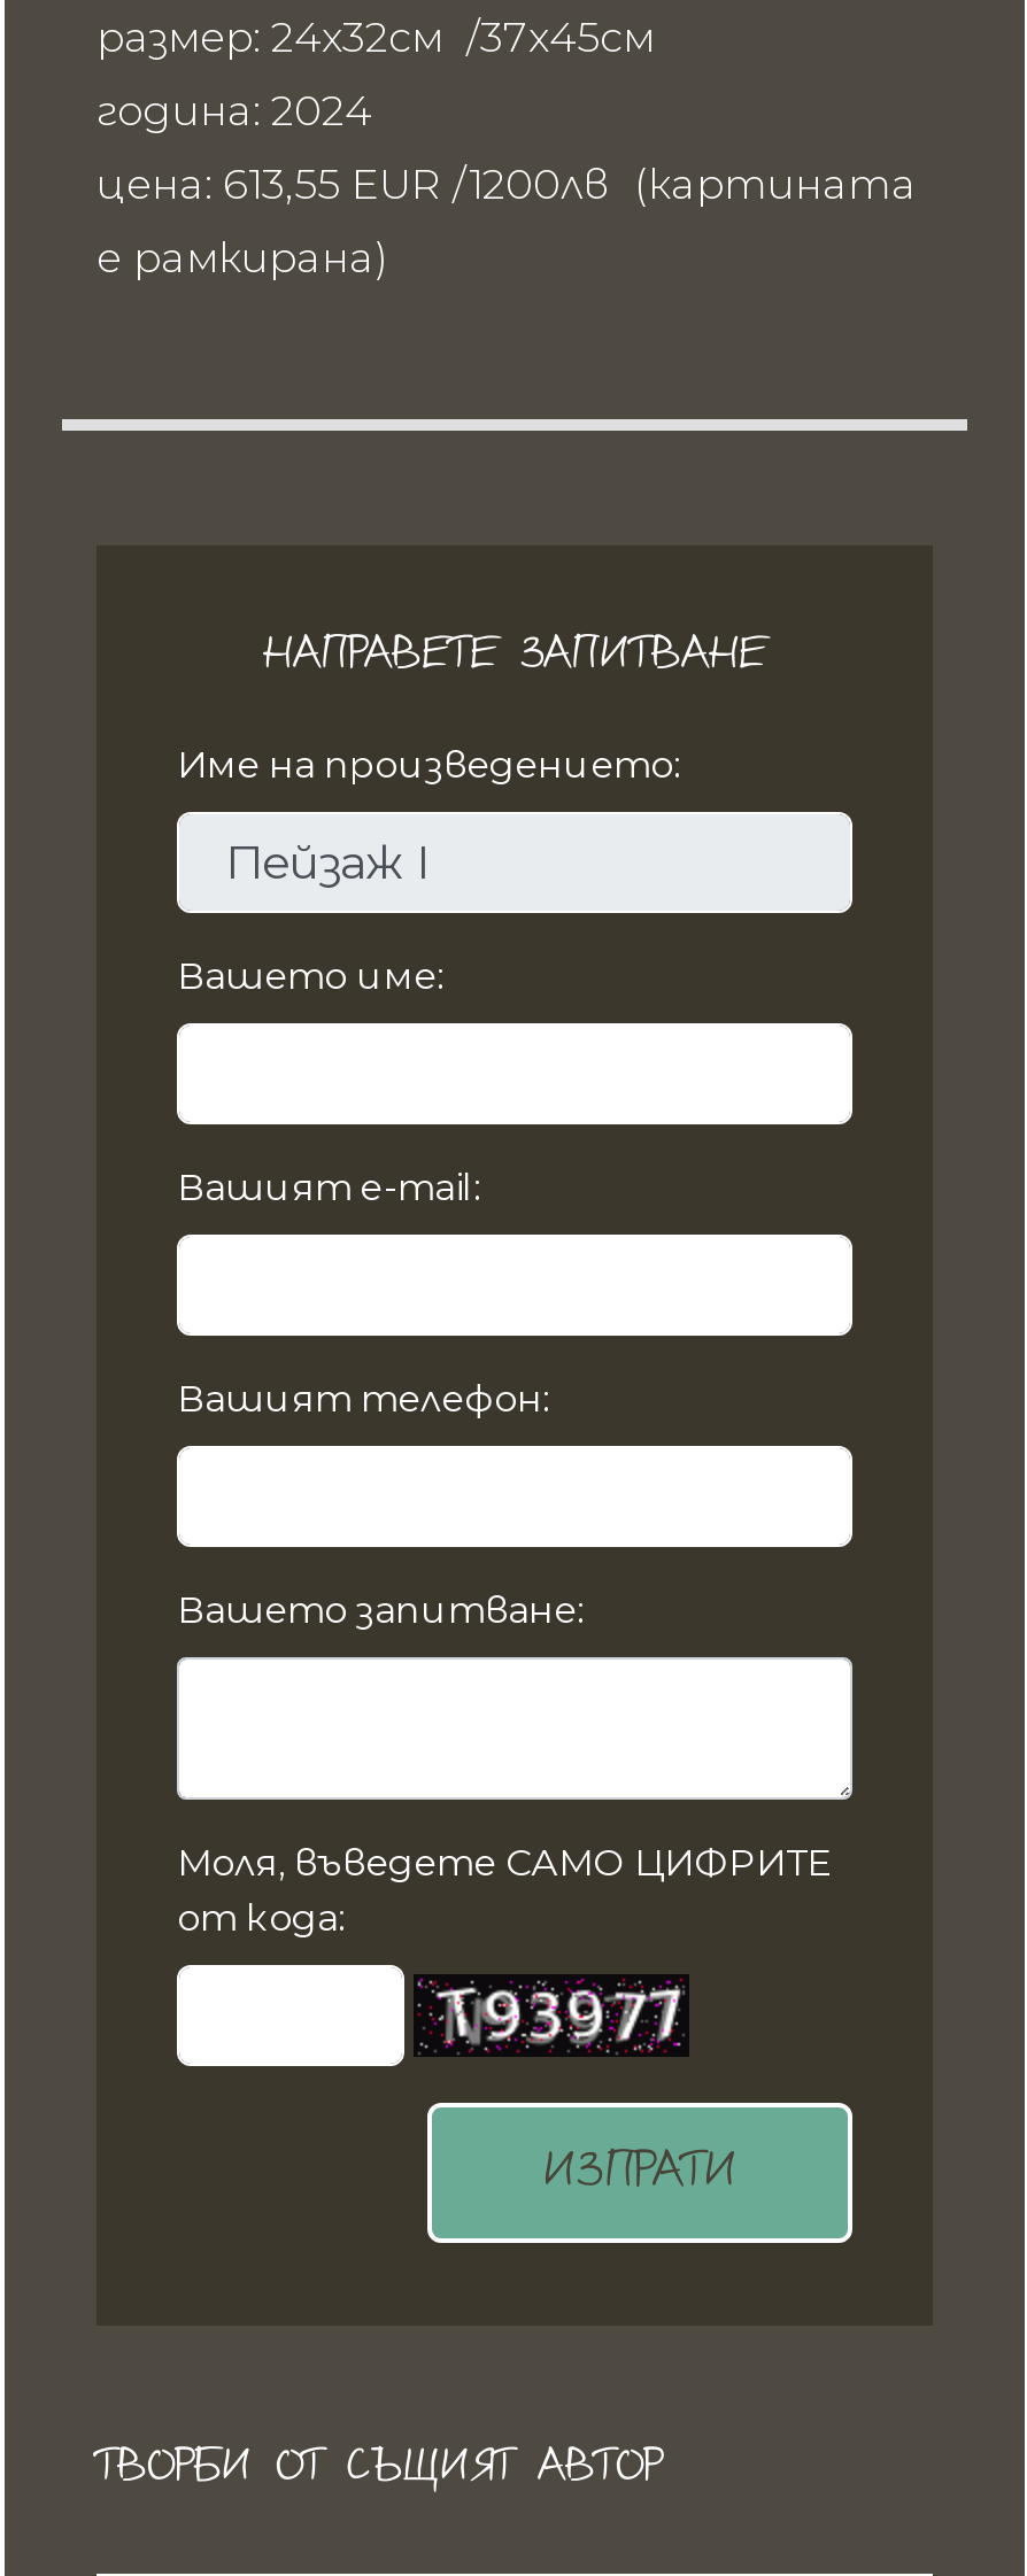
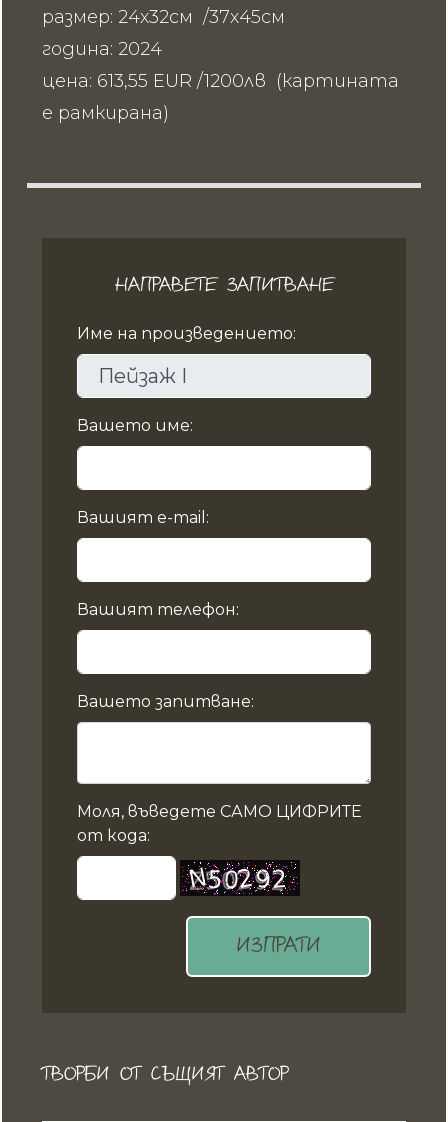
[418,1979,680,2052] [image] -> [182,862,296,895] [image]

